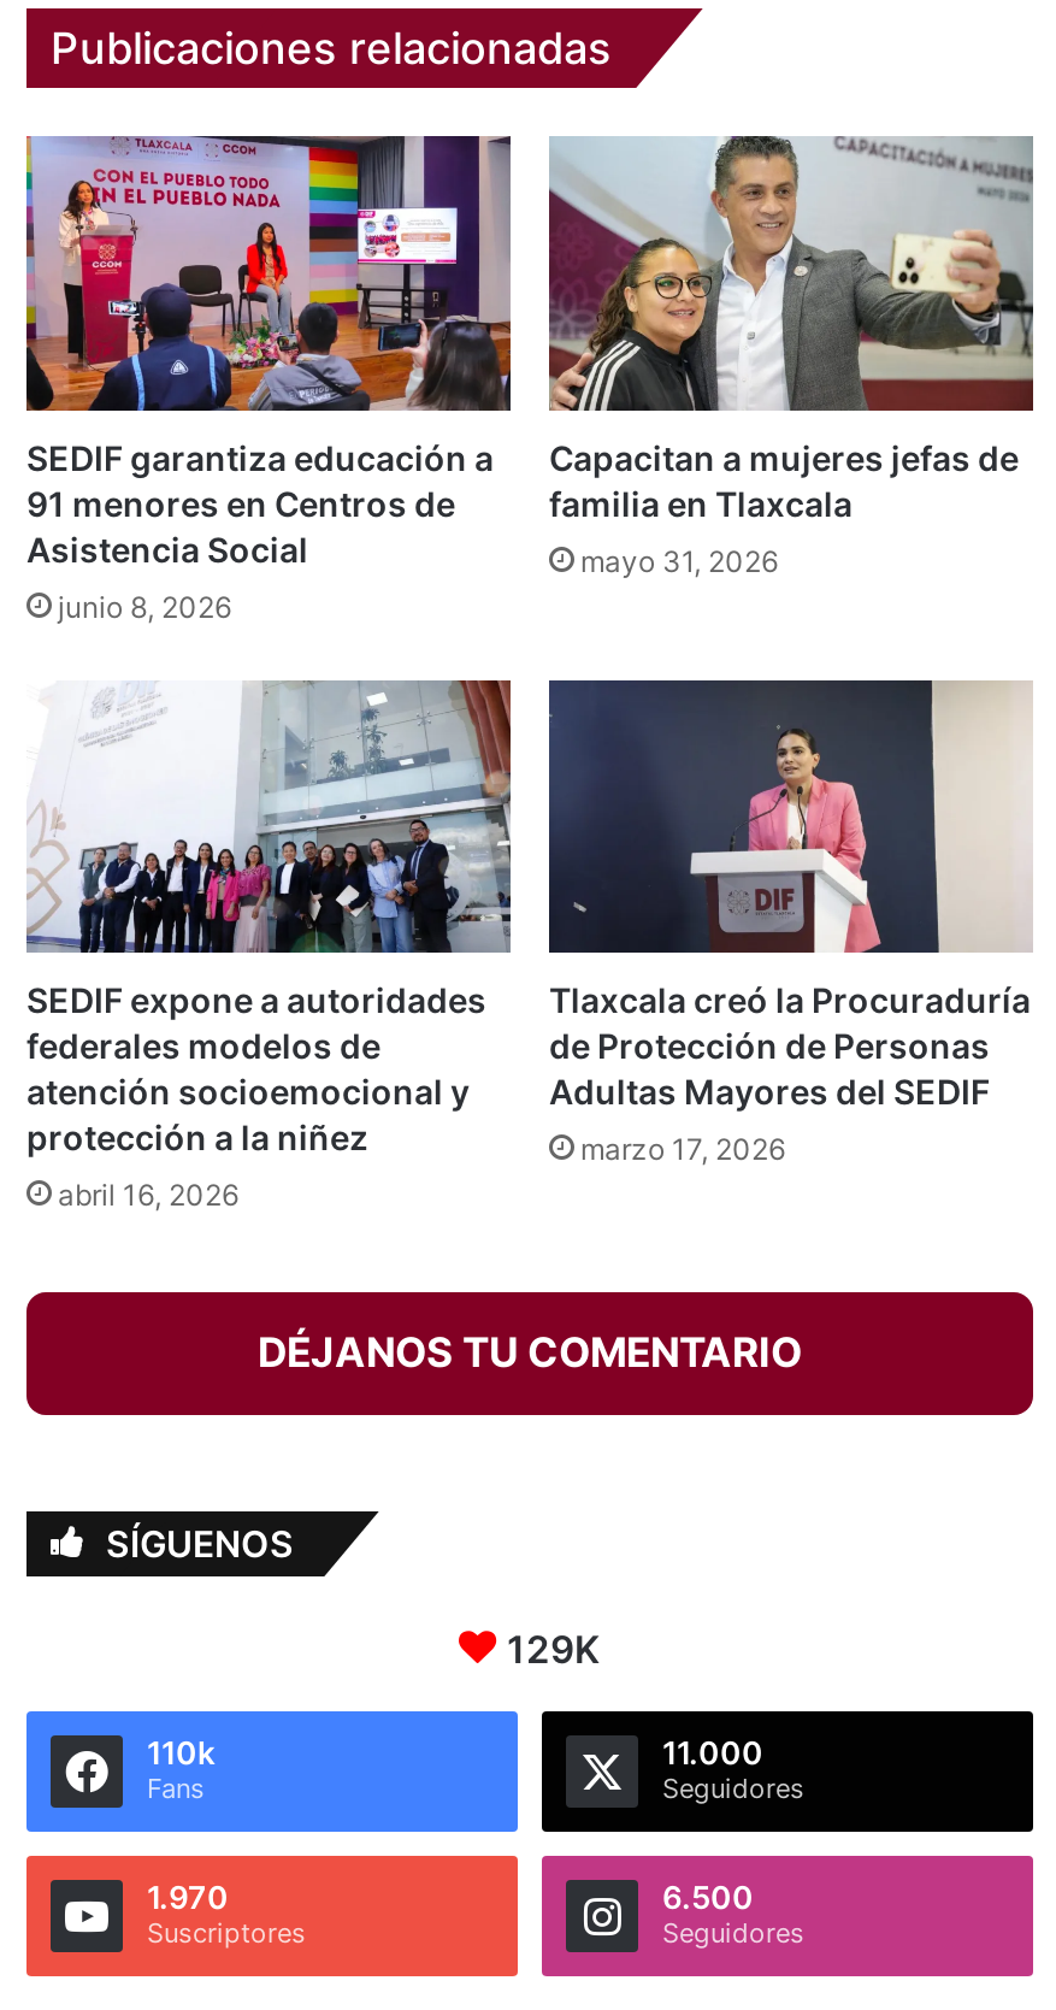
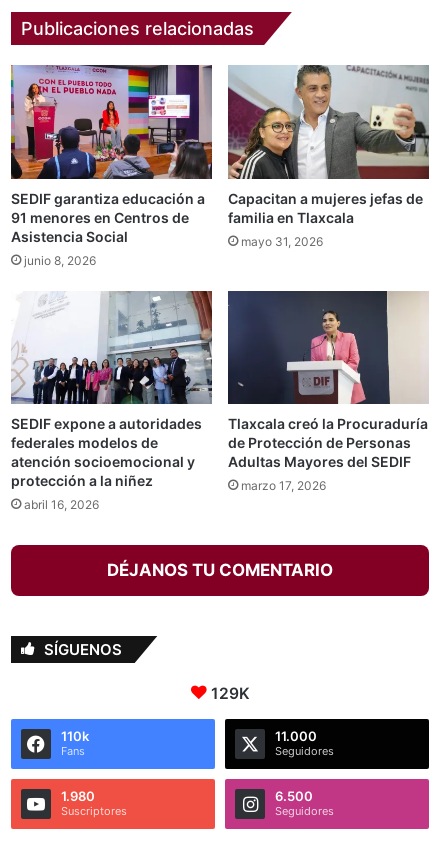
[147,1877,229,1916] 1.970 -> [61,788,95,804] 1.980

